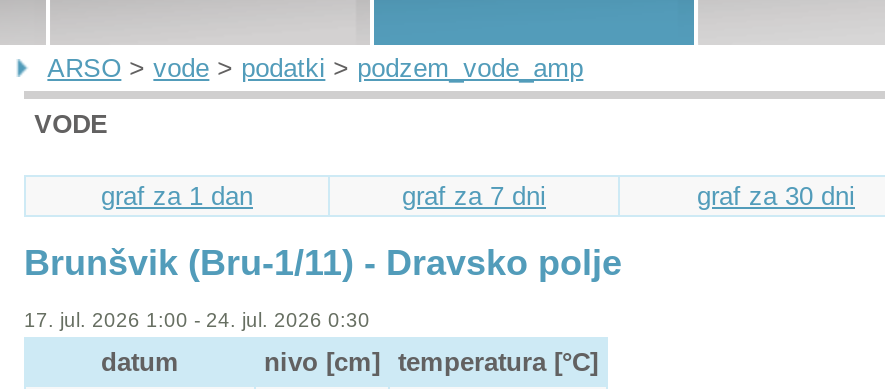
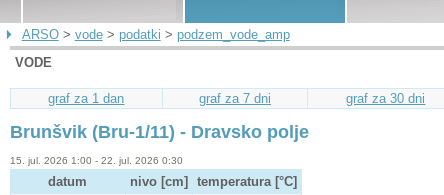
[24,310,370,332] 17. jul. 2026 1:00 - 24. jul. 2026 0:30 -> [10,155,183,166] 15. jul. 2026 1:00 - 22. jul. 2026 0:30

